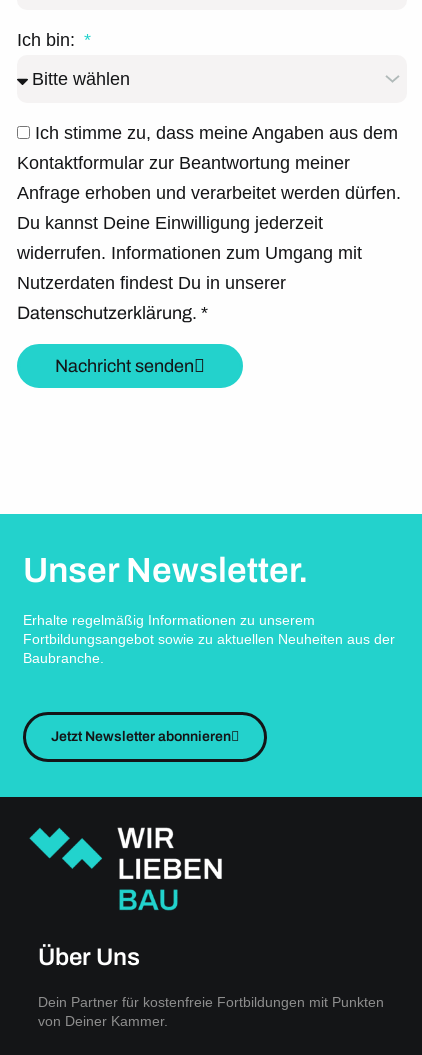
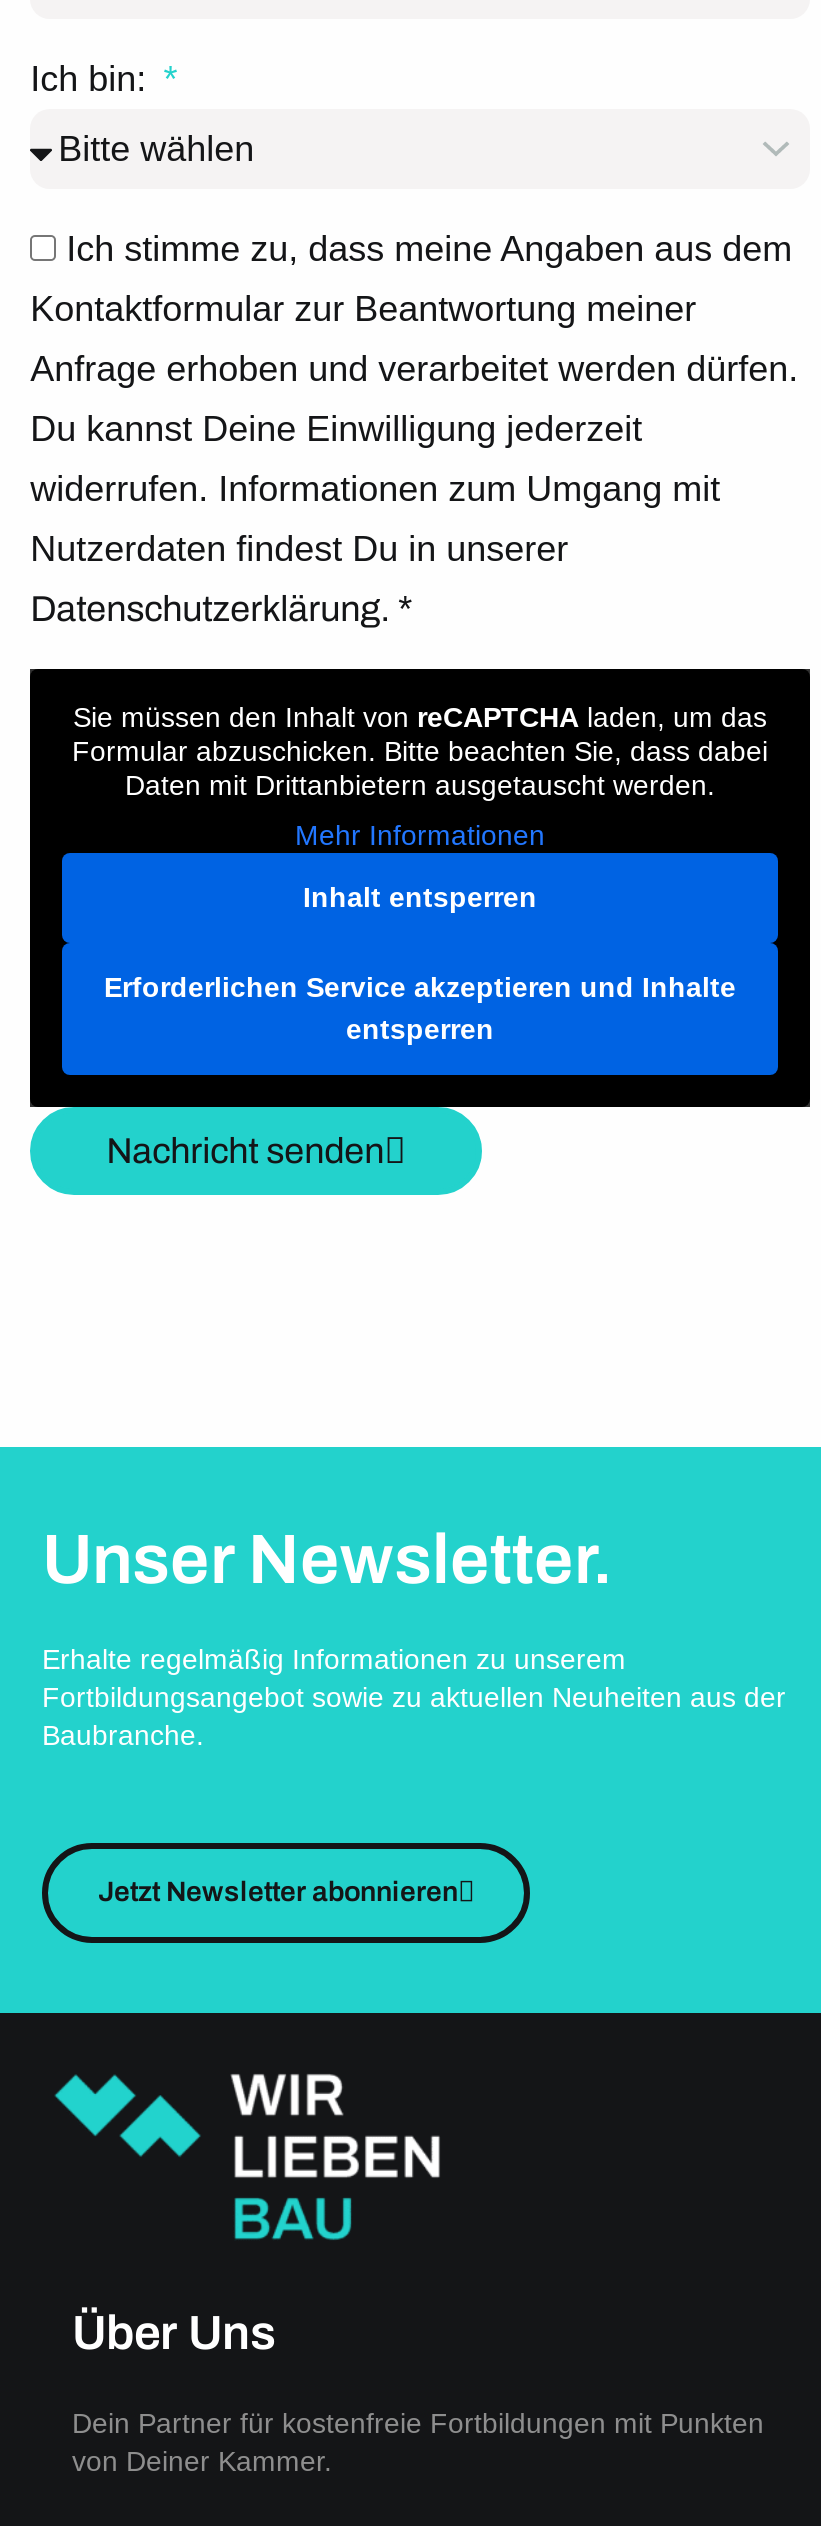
none -> [28,667,812,1109] [image] | Sie müssen den Inhalt von reCAPTCHA laden, um das | Formular abzuschicken. Bitte beachten Sie, dass dabei | Daten mit Drittanbietern ausgetauscht werden. | Mehr Informationen | Inhalt entsperren | Erforderlichen Service akzeptieren und Inhalte | entsperren

